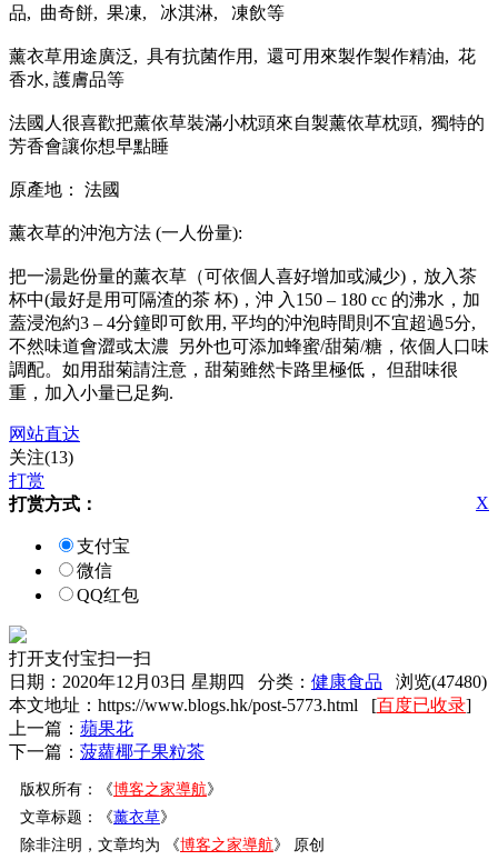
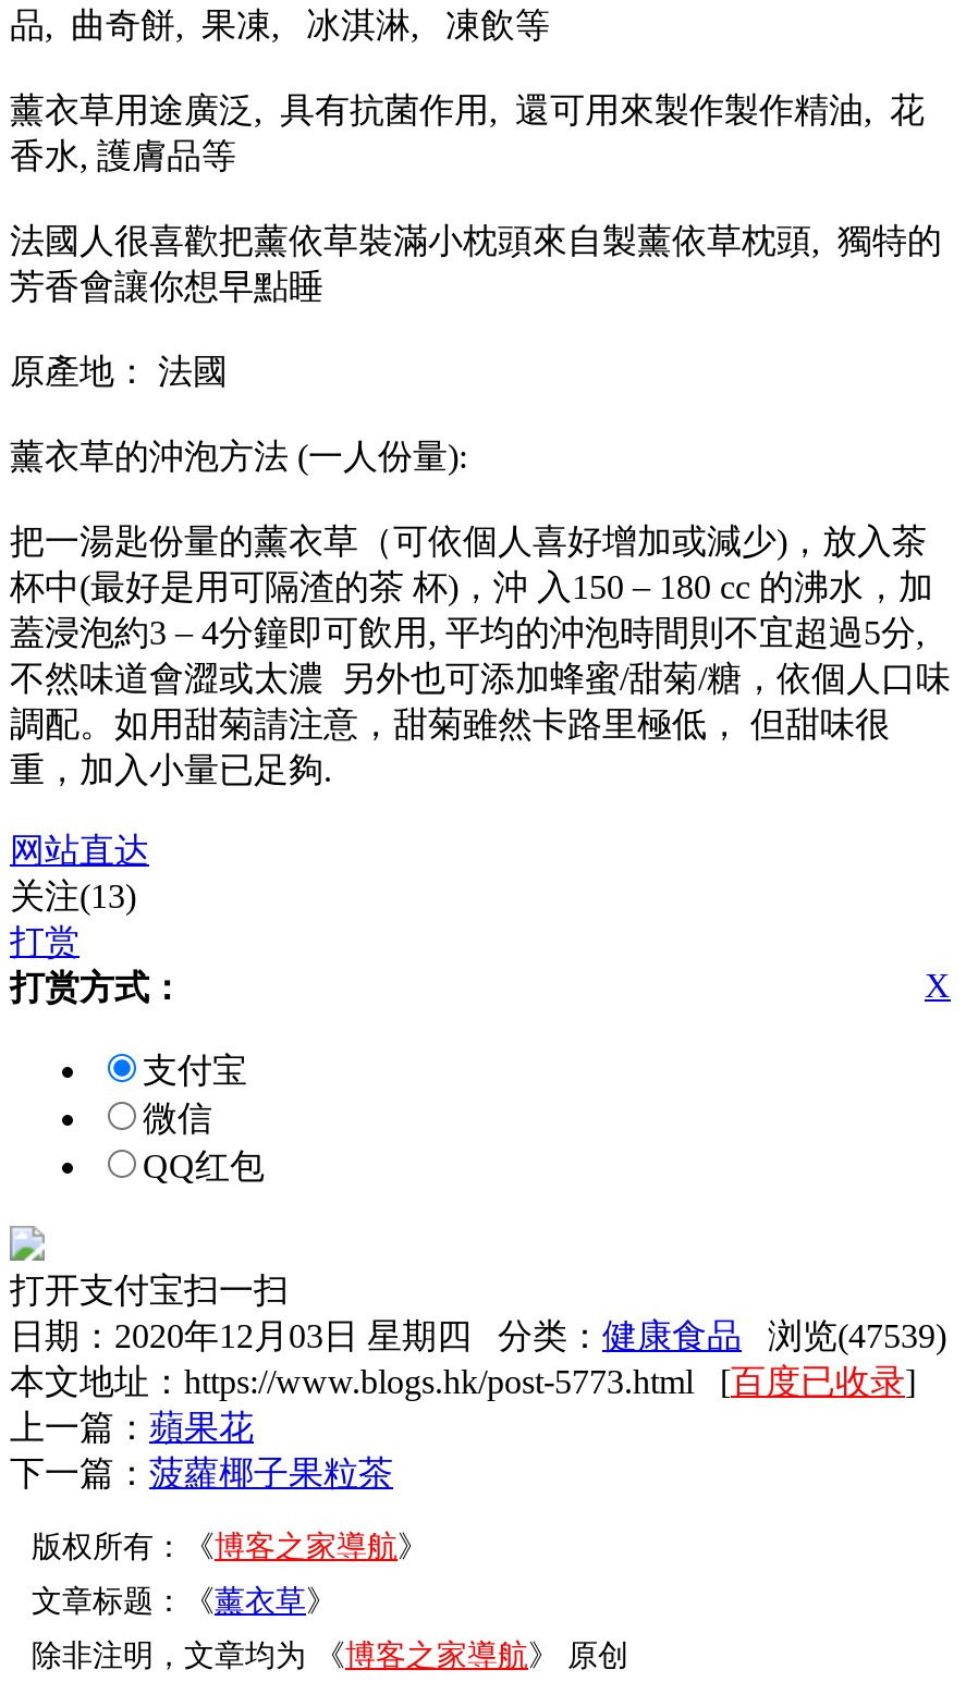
[9,672,487,691] 日期：2020年12月03日 星期四 分类：健康食品浏览(47480) -> [10,1317,946,1354] 日期：2020年12月03日 星期四 分类：健康食品浏览(47539)

